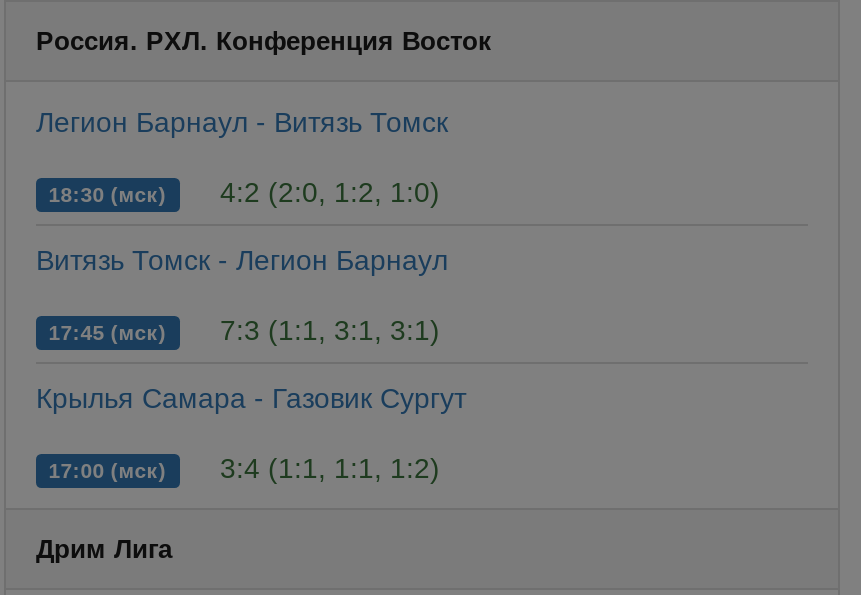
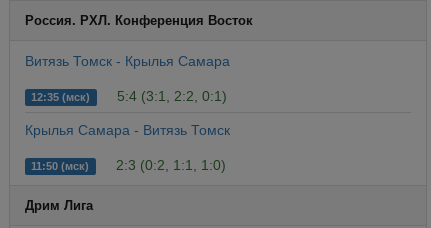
[36,106,466,484] Легион Барнаул - Витязь Томск | 18:30 (мск) | 4:2 (2:0, 1:2, 1:0) | Витязь Томск - Легион Барнаул | 17:45 (мск) | 7:3 (1:1, 3:1, 3:1) | Крылья Самара - Газовик Сургут | 17:00 (мск) | 3:4 (1:1, 1:1, 1:2) -> [25,53,231,173] Витязь Томск - Крылья Самара | 12:35 (мск) | 5:4 (3:1, 2:2, 0:1) | Крылья Самара - Витязь Томск | 11:50 (мск) | 2:3 (0:2, 1:1, 1:0)

